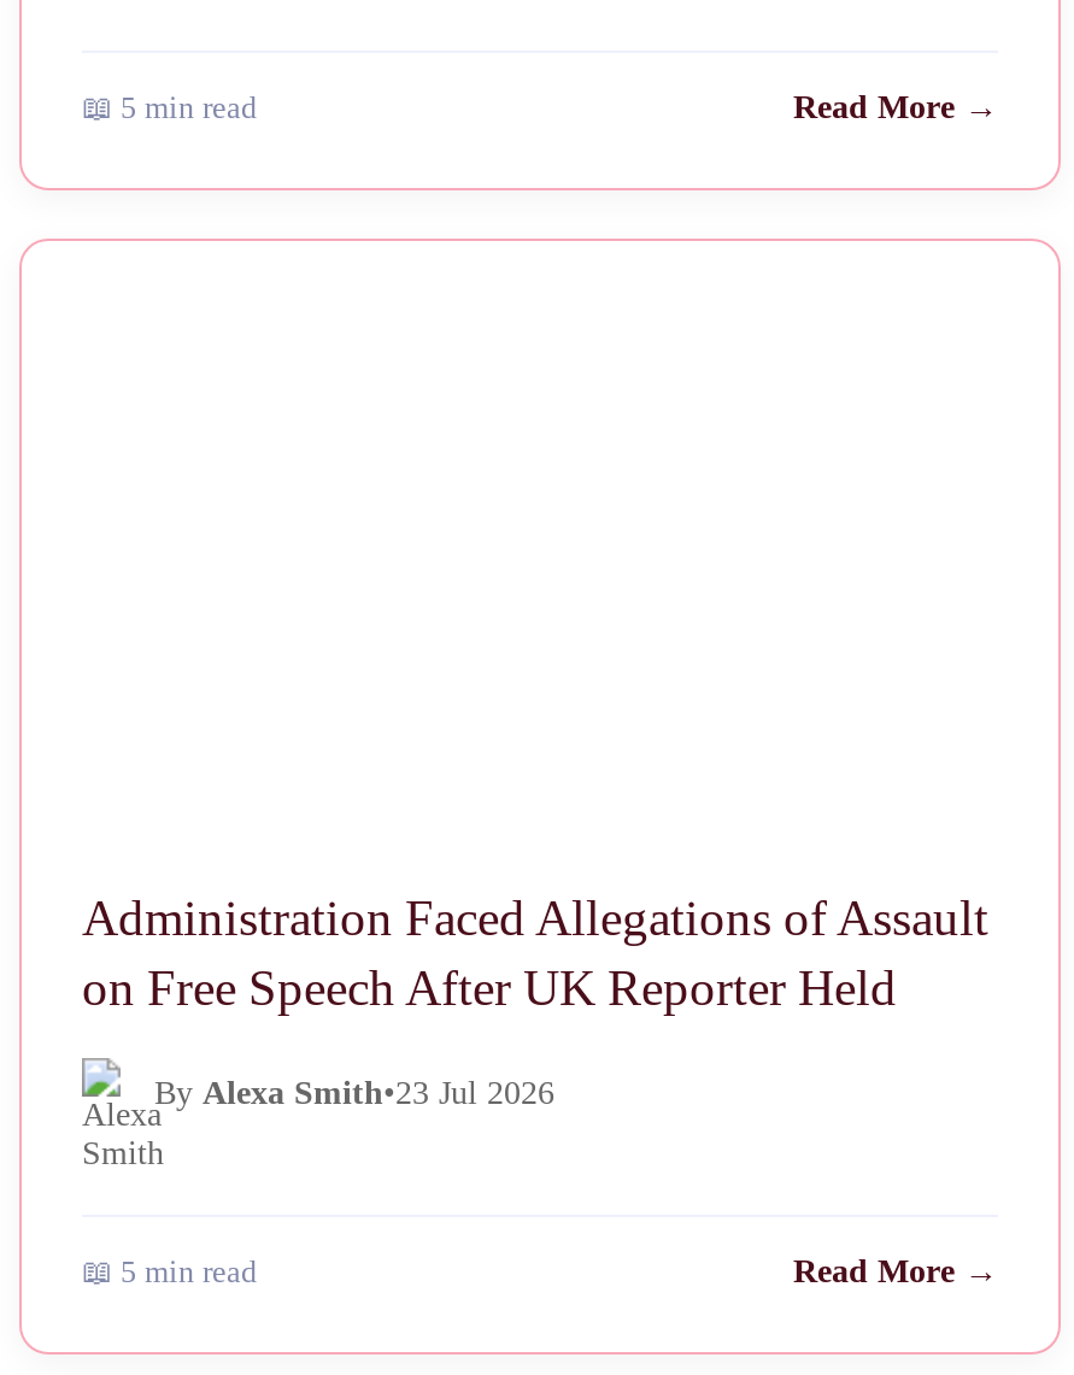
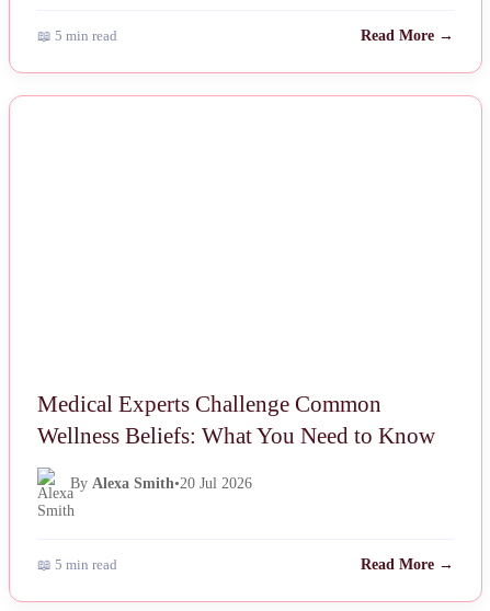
[82,888,988,1013] Administration Faced Allegations of Assault | on Free Speech After UK Reporter Held -> [37,390,435,447] Medical Experts Challenge Common | Wellness Beliefs: What You Need to Know
[154,1074,554,1110] By Alexa Smith•23 Jul 2026 -> [70,475,252,491] By Alexa Smith•20 Jul 2026

